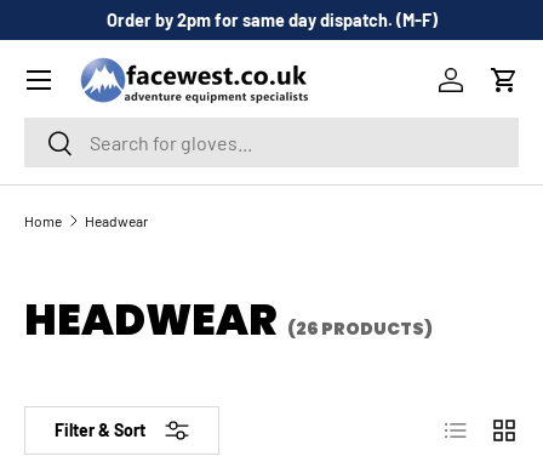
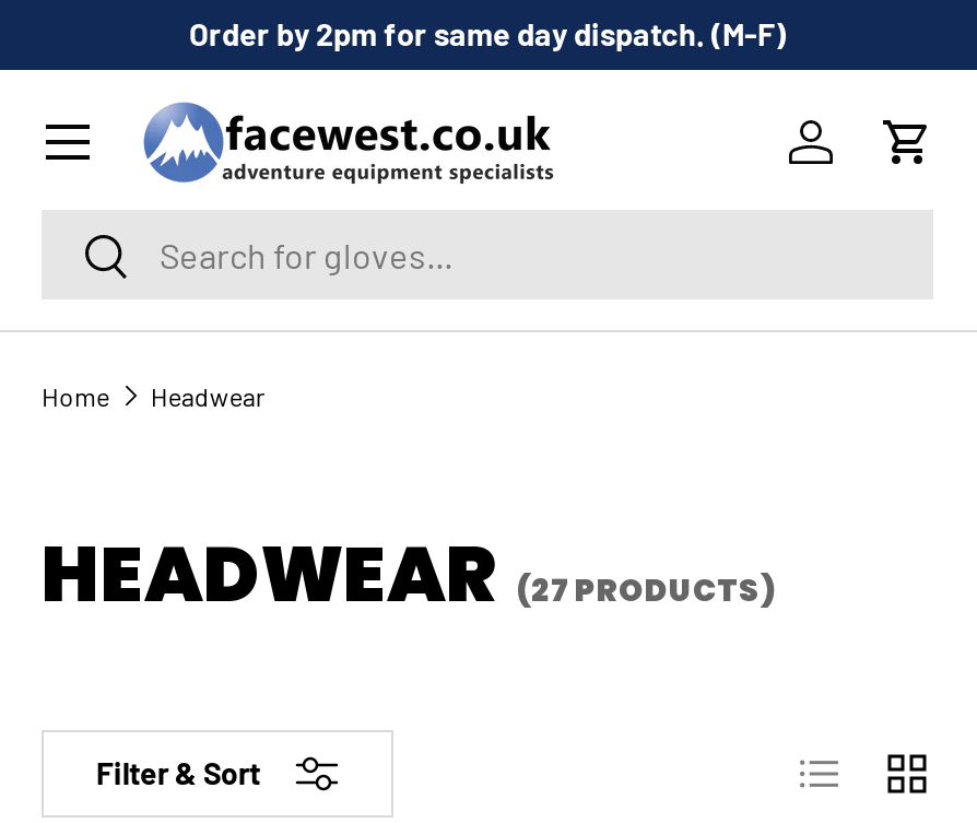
[24,289,433,349] HEADWEAR (26 PRODUCTS) -> [42,519,776,626] HEADWEAR (27 PRODUCTS)

